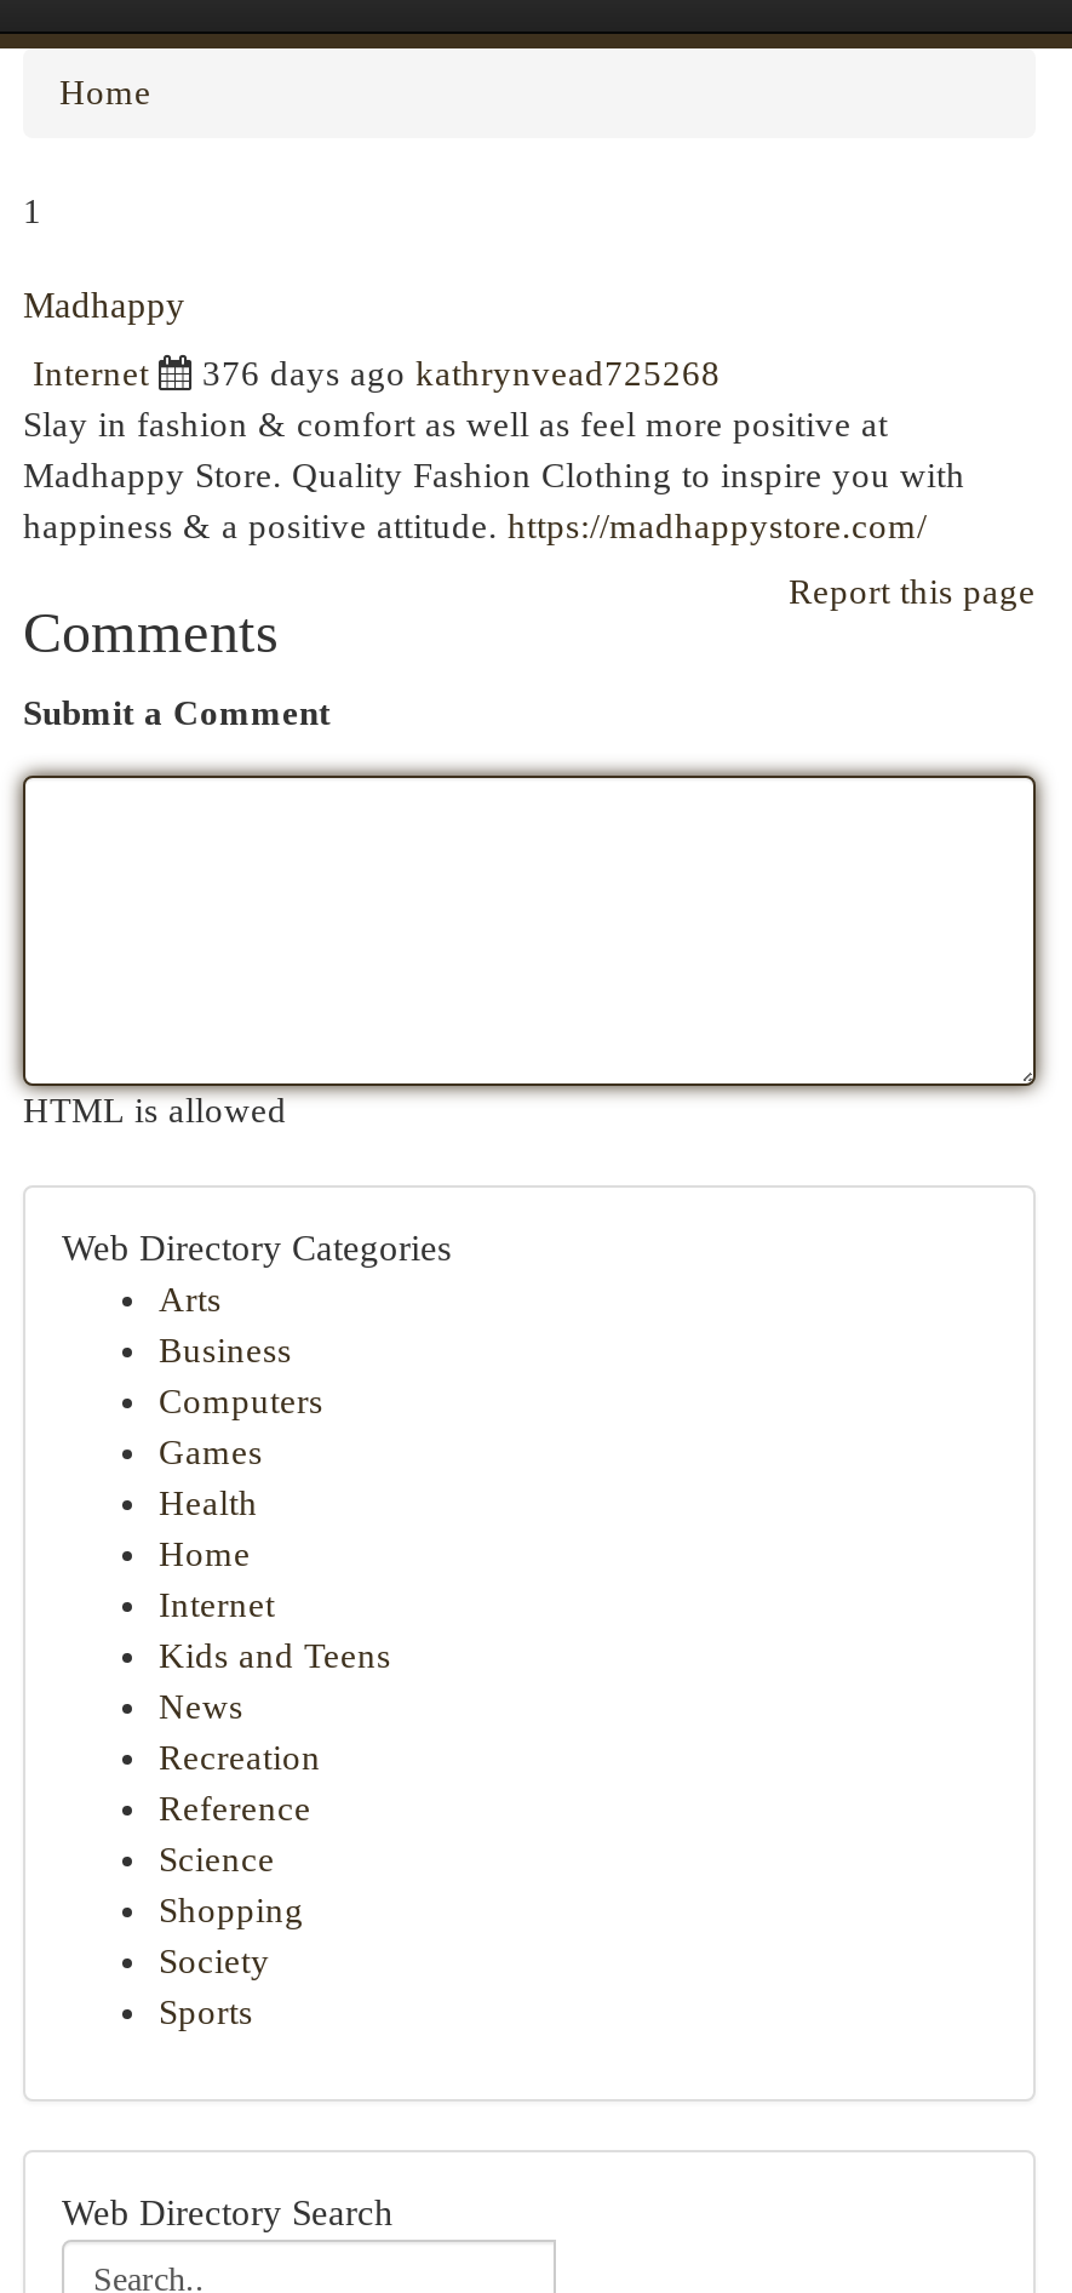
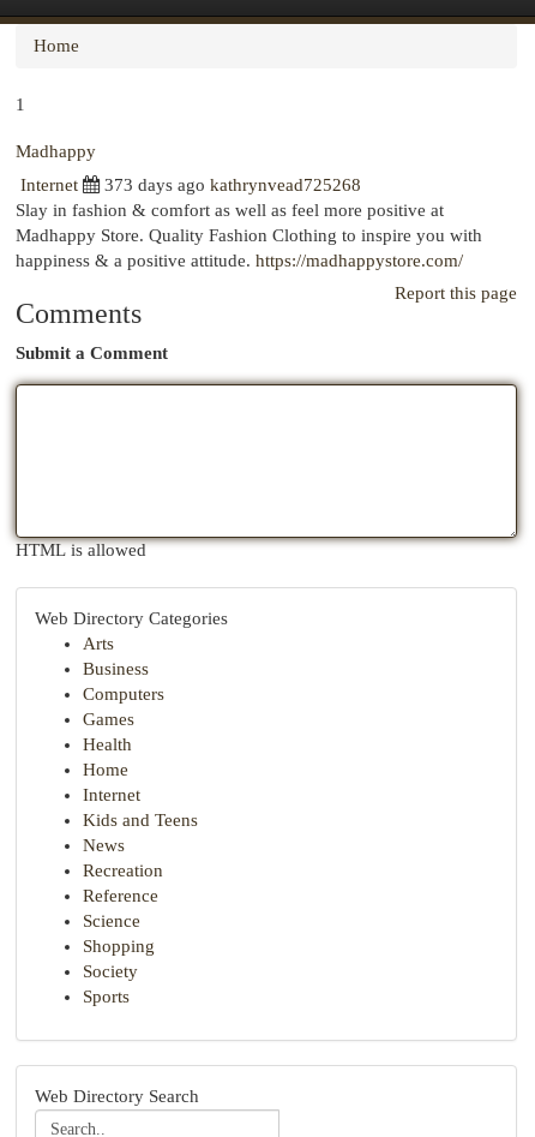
[202,354,721,393] 376 days ago kathrynvead725268 -> [104,175,361,195] 373 days ago kathrynvead725268

